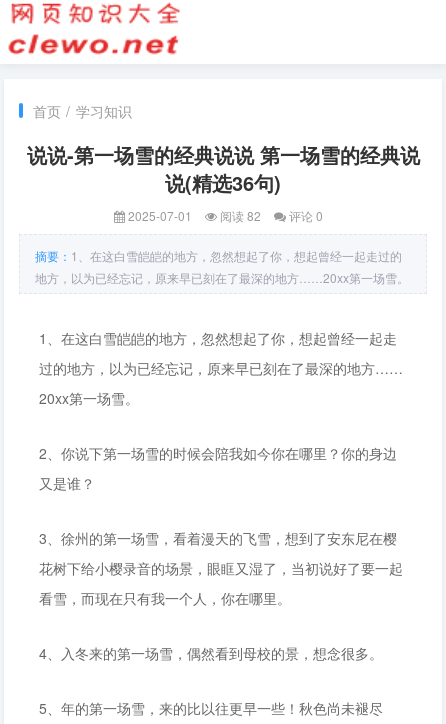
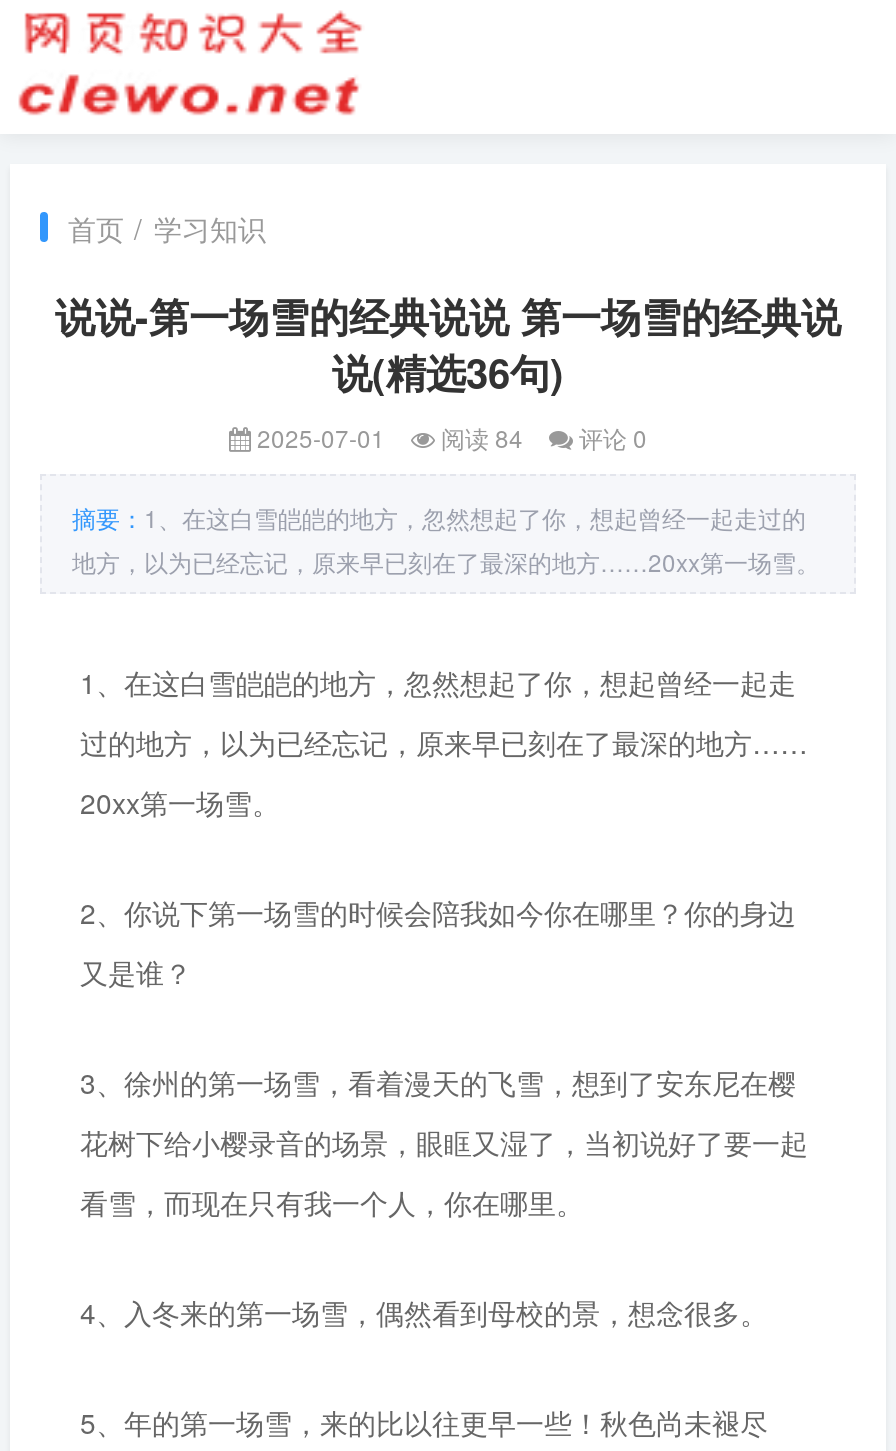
[124,207,322,224] 2025-07-01 阅读 82 评论 0 -> [251,420,647,454] 2025-07-01 阅读 84 评论 0

